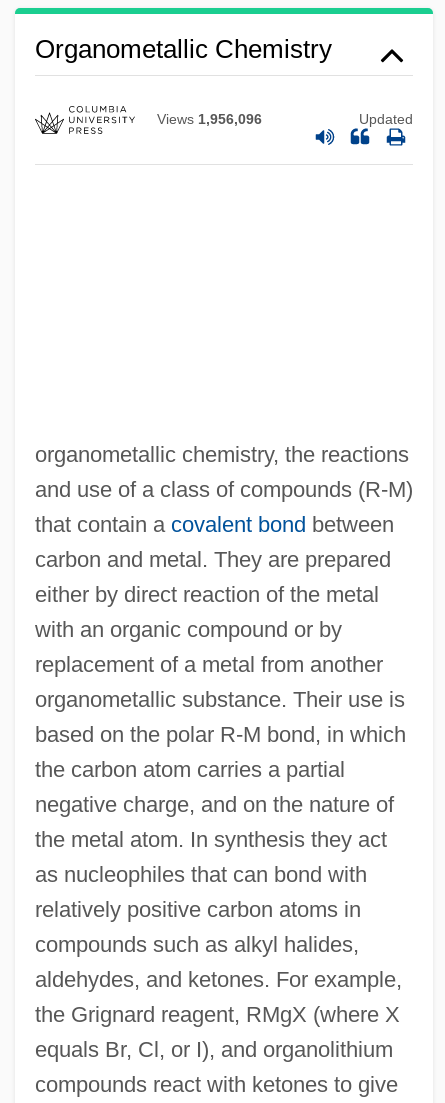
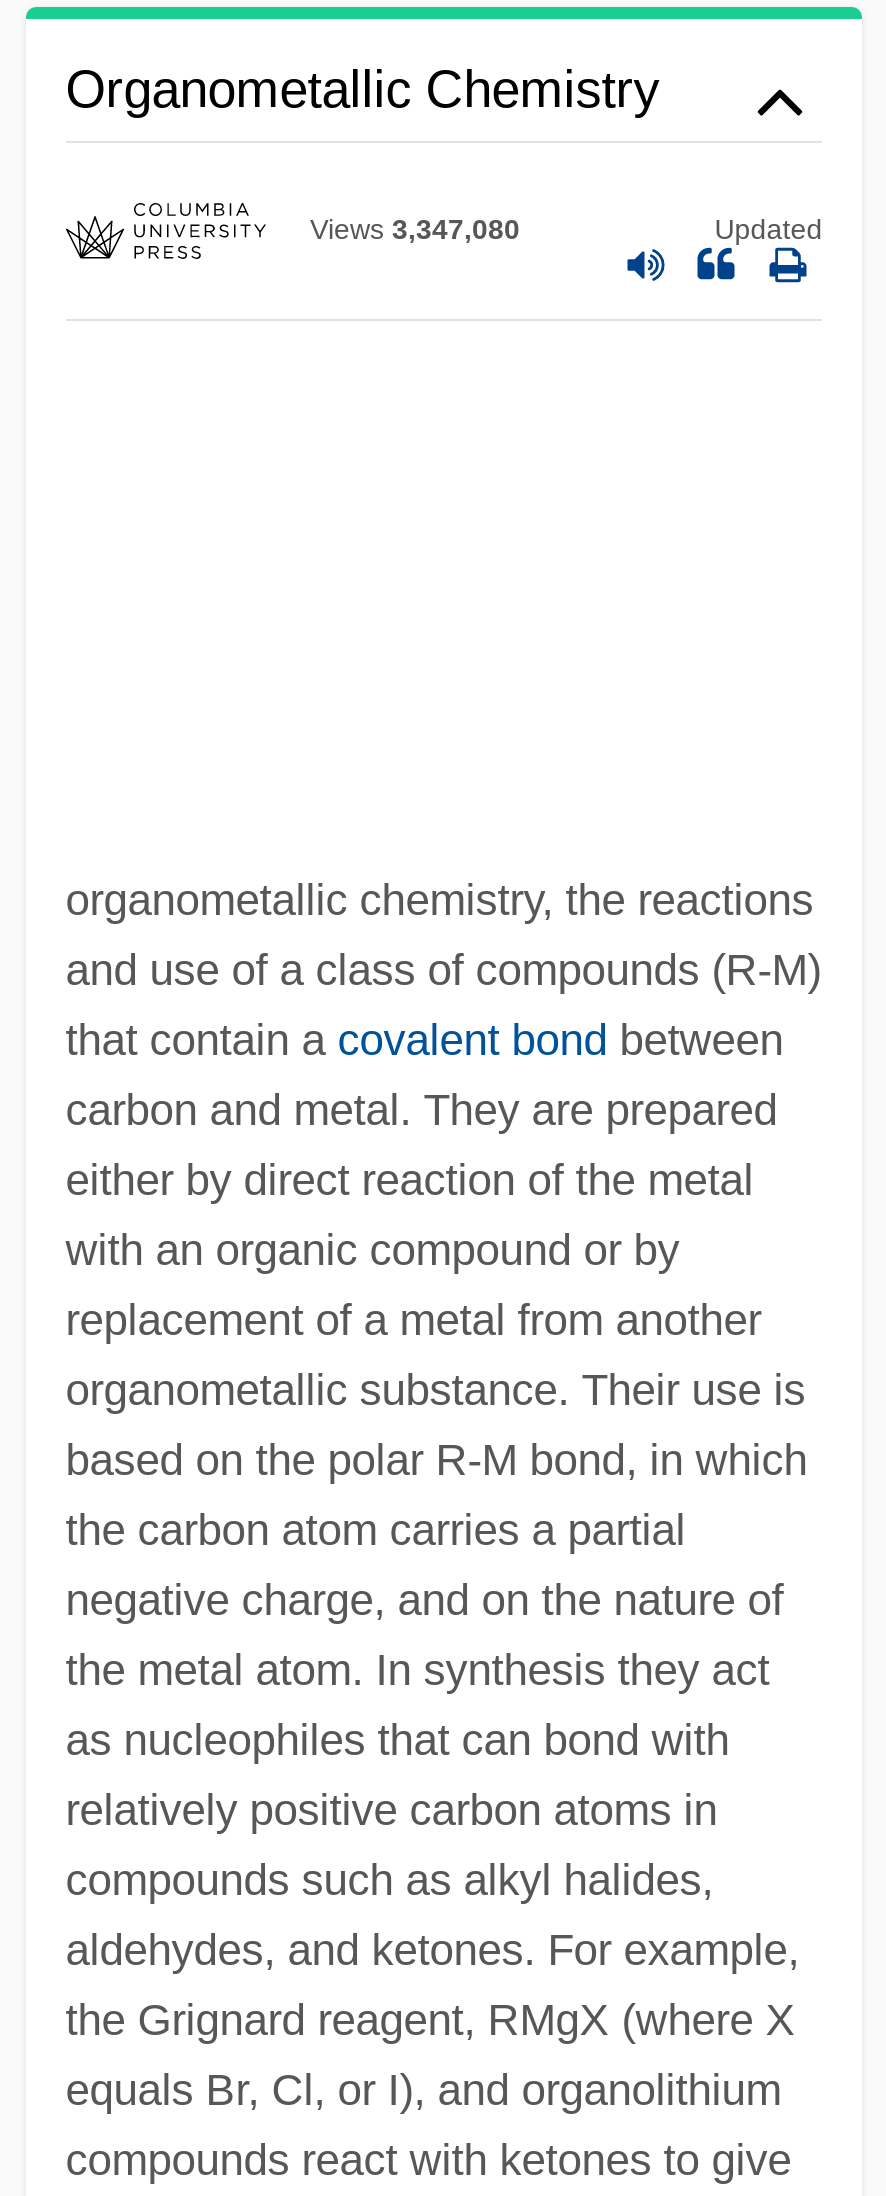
[157,111,262,127] Views 1,956,096 -> [310,214,520,246] Views 3,347,080

